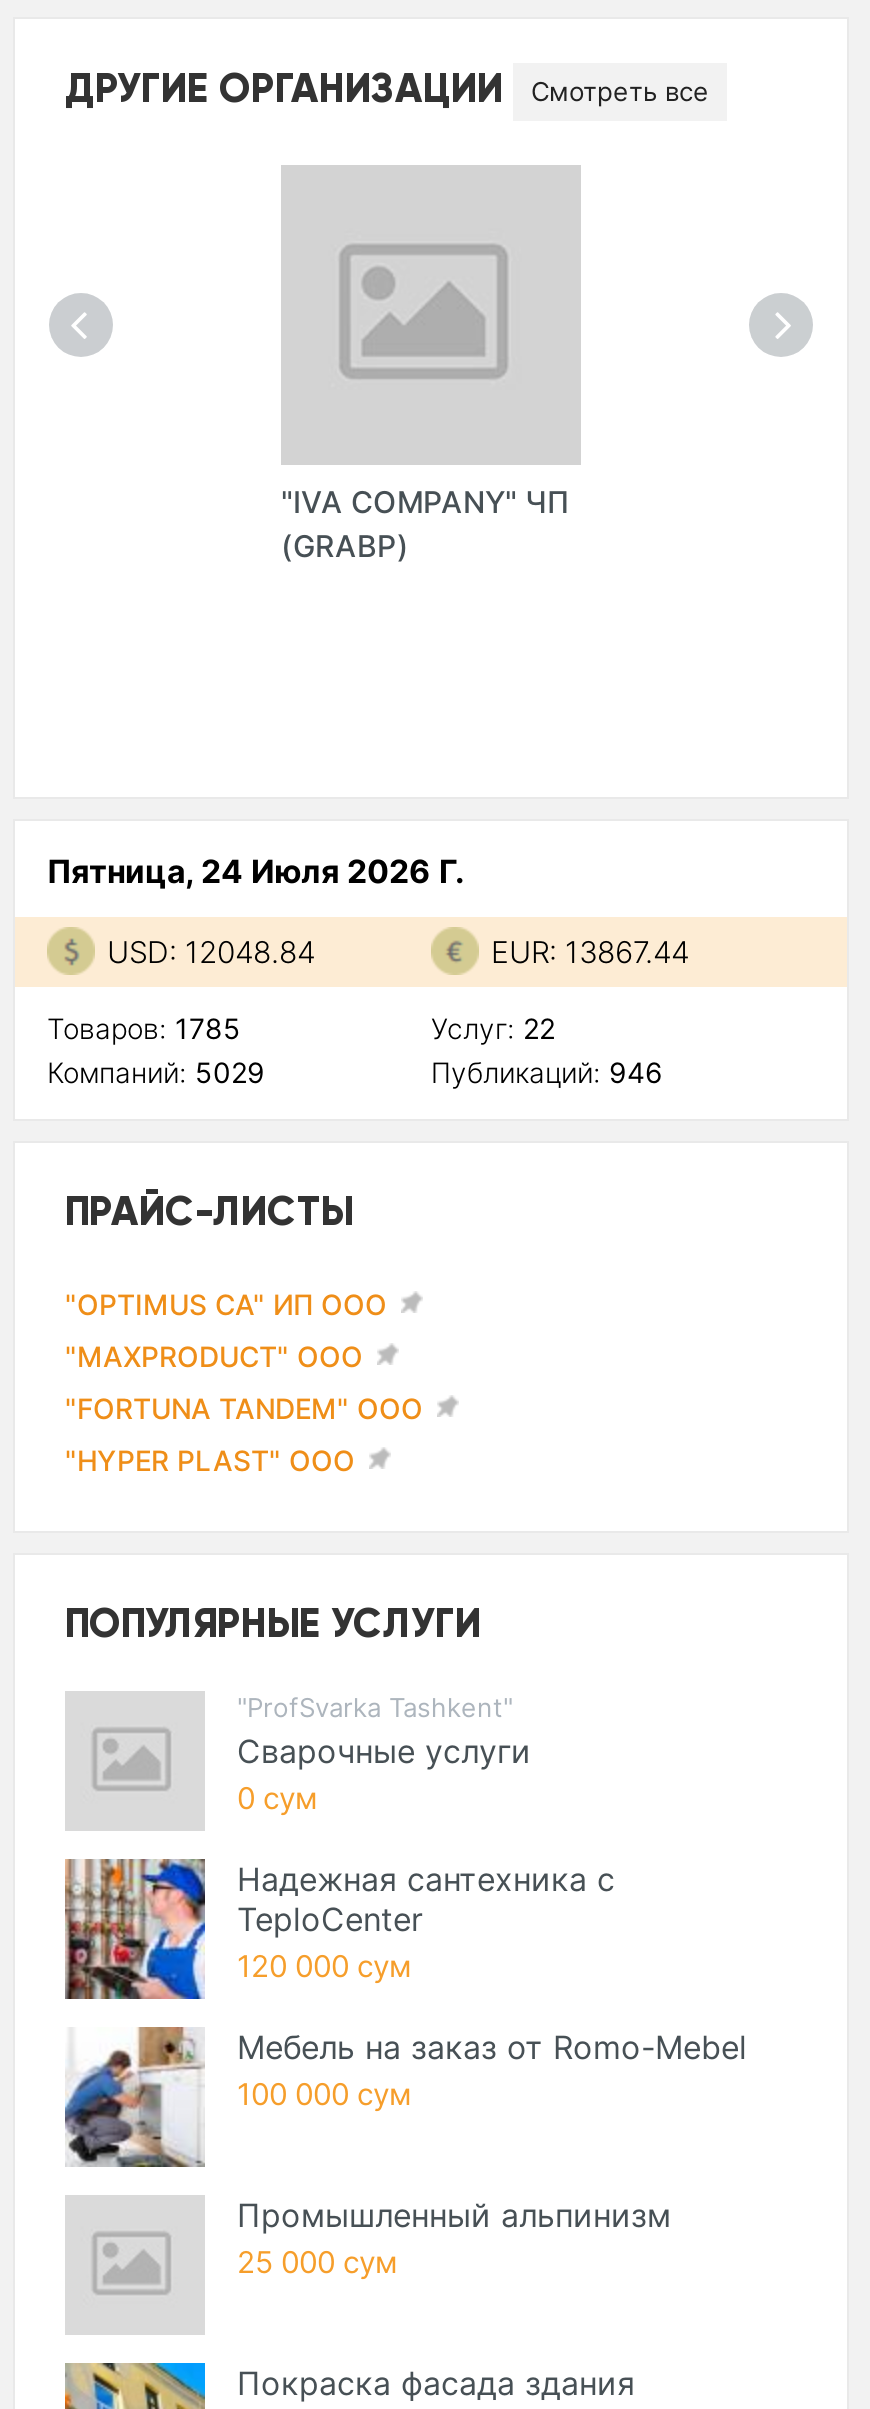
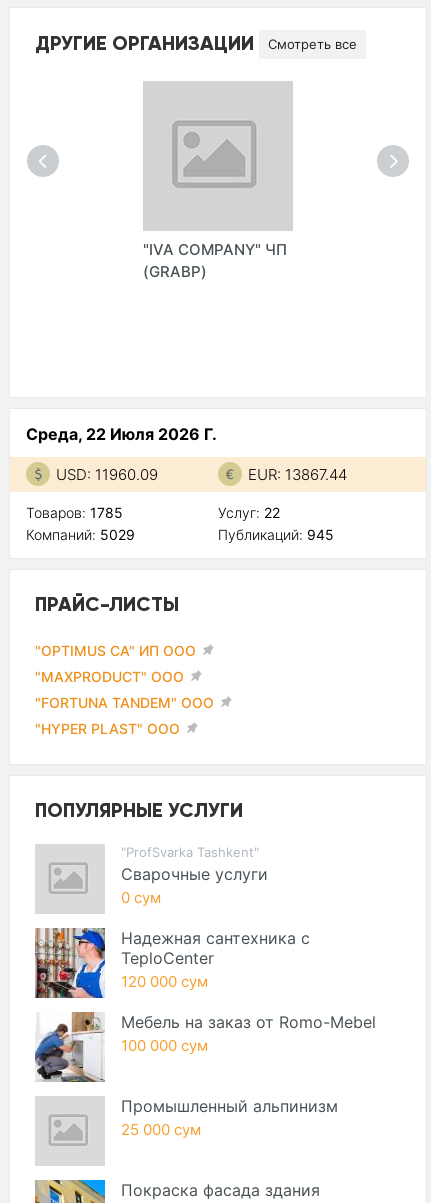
[47,851,465,891] Пятница, 24 Июля 2026 Г. -> [26,424,217,444] Среда, 22 Июля 2026 Г.
[107,933,315,971] USD: 12048.84 -> [56,465,158,484] USD: 11960.09
[431,1055,663,1089] Публикаций: 946 -> [218,526,334,543] Публикаций: 945

